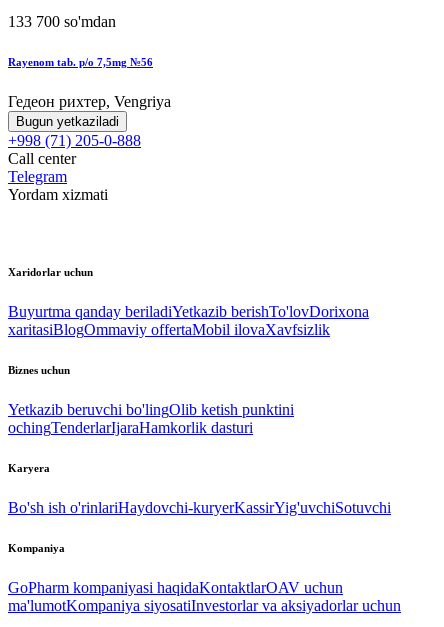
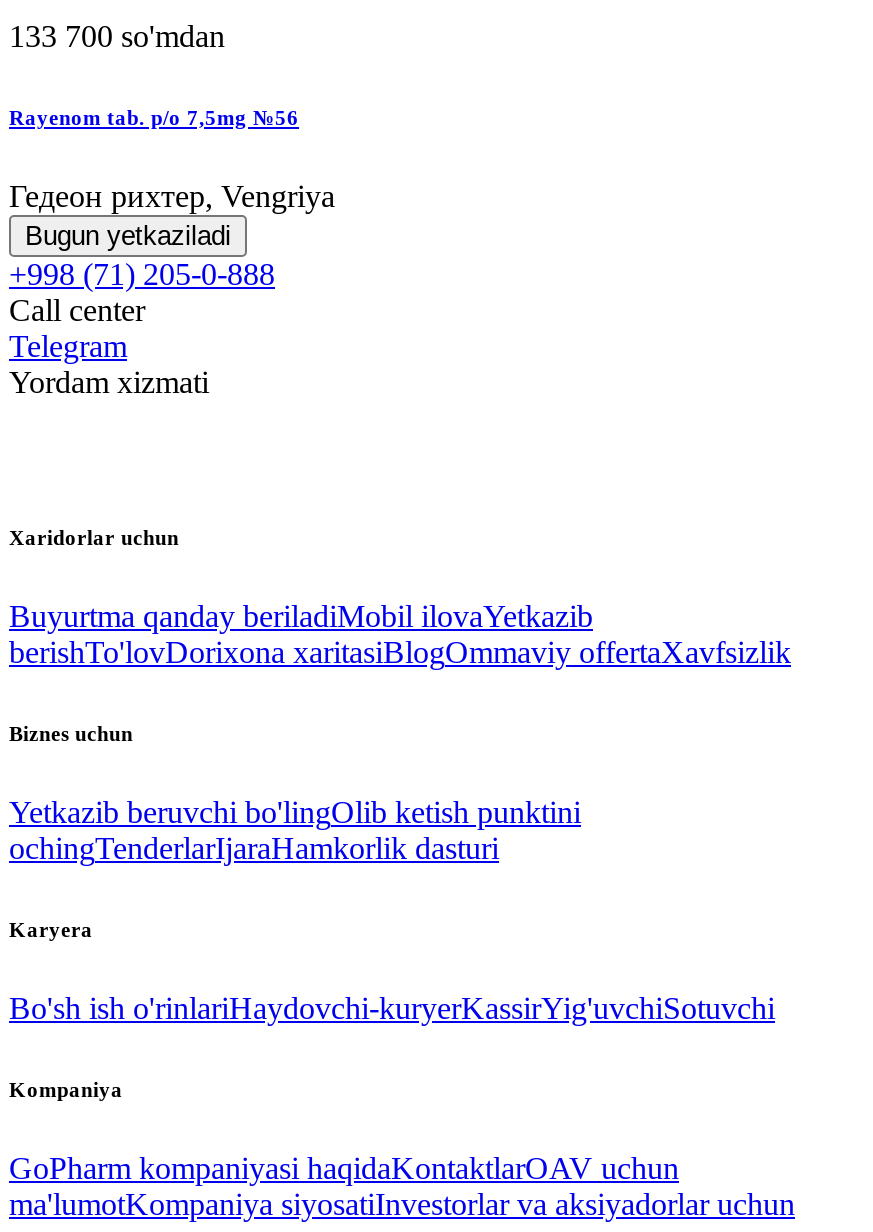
[8,303,369,338] Buyurtma qanday beriladiYetkazib berishTo'lovDorixona | xaritasiBlogOmmaviy offertaMobil ilovaXavfsizlik -> [9,599,791,669] Buyurtma qanday beriladiMobil ilovaYetkazib | berishTo'lovDorixona xaritasiBlogOmmaviy offertaXavfsizlik

